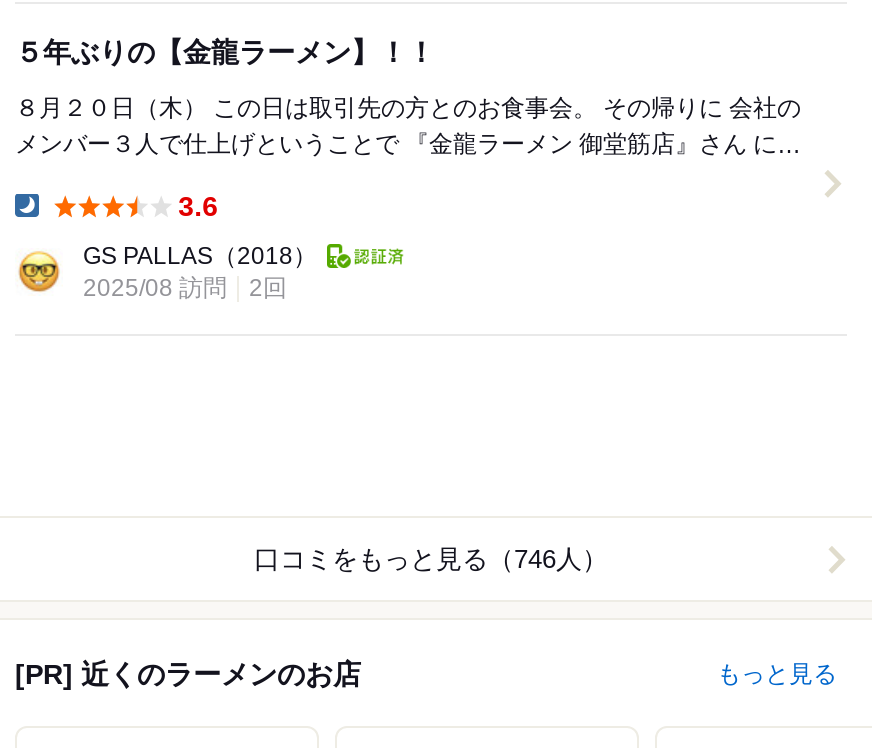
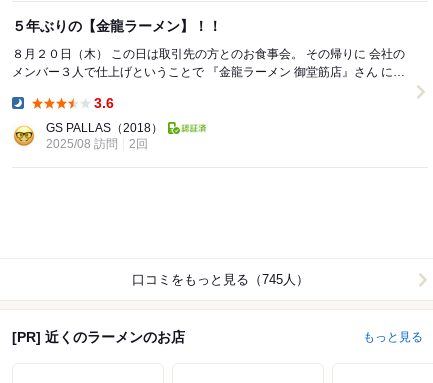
[254,545,608,575] 口コミをもっと見る（746人） -> [131,272,308,287] 口コミをもっと見る（745人）

